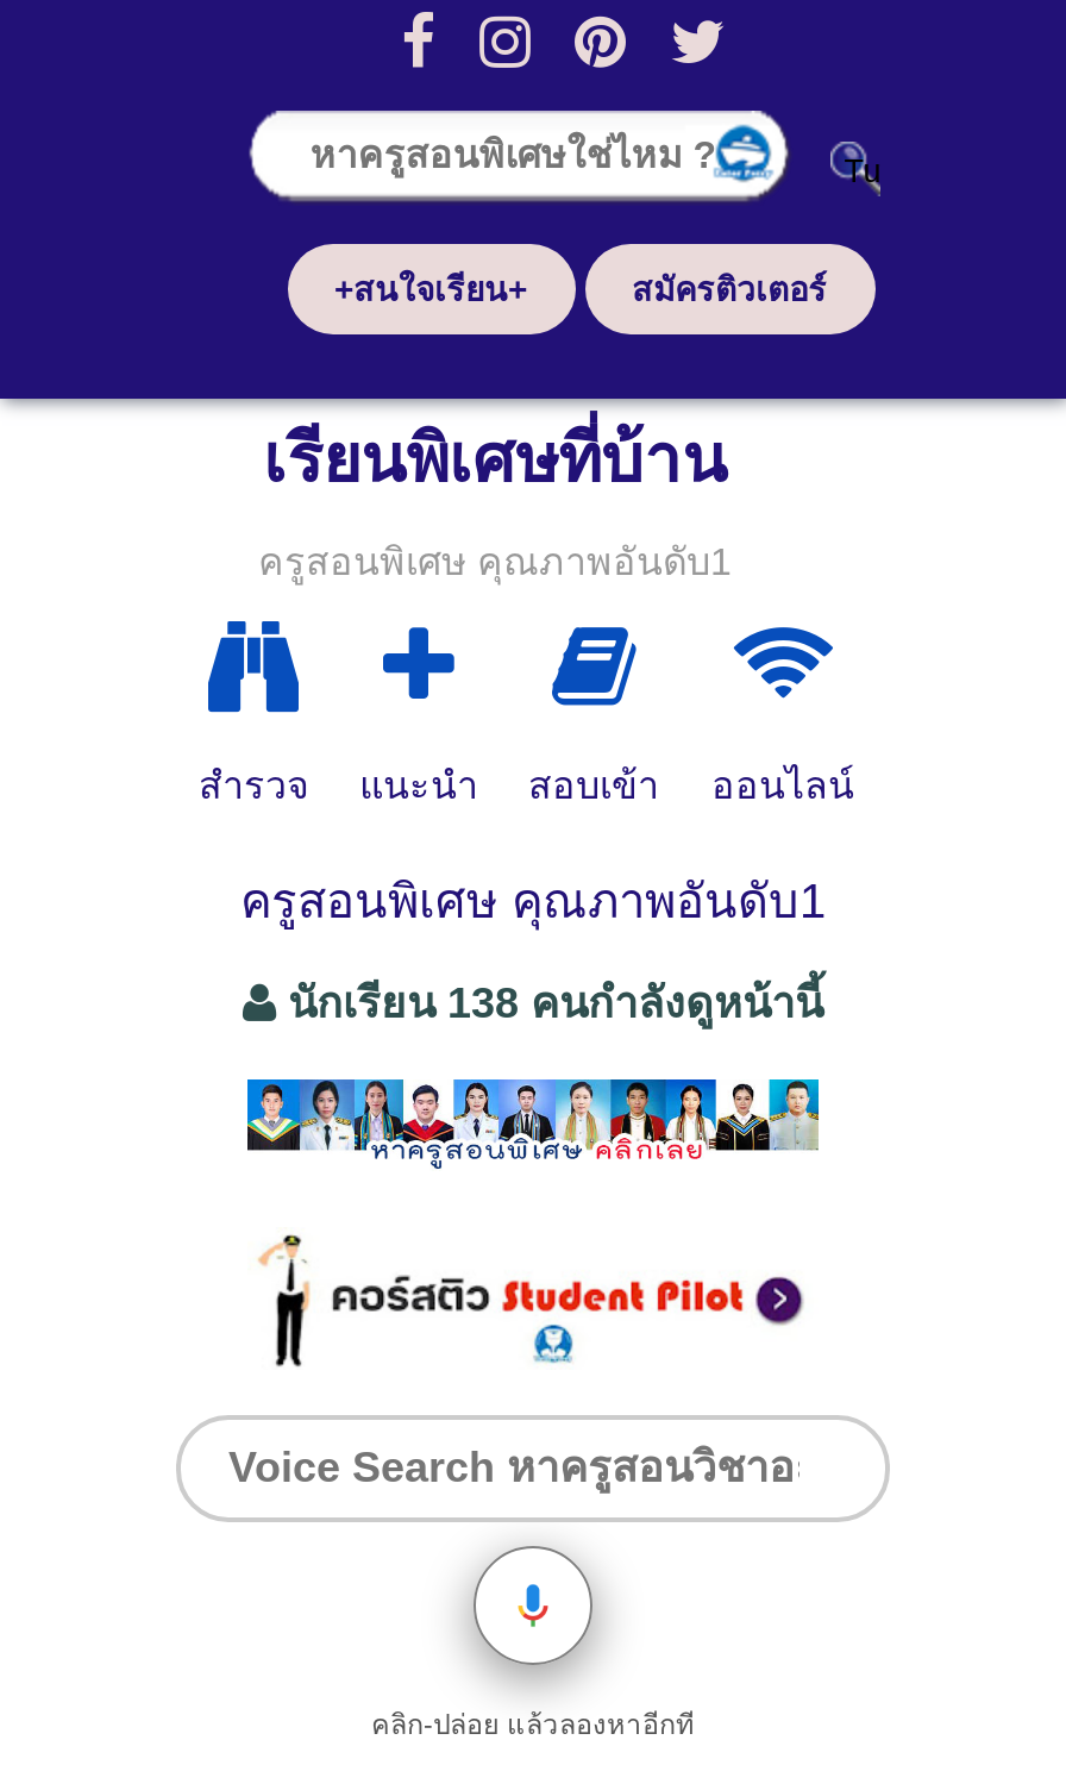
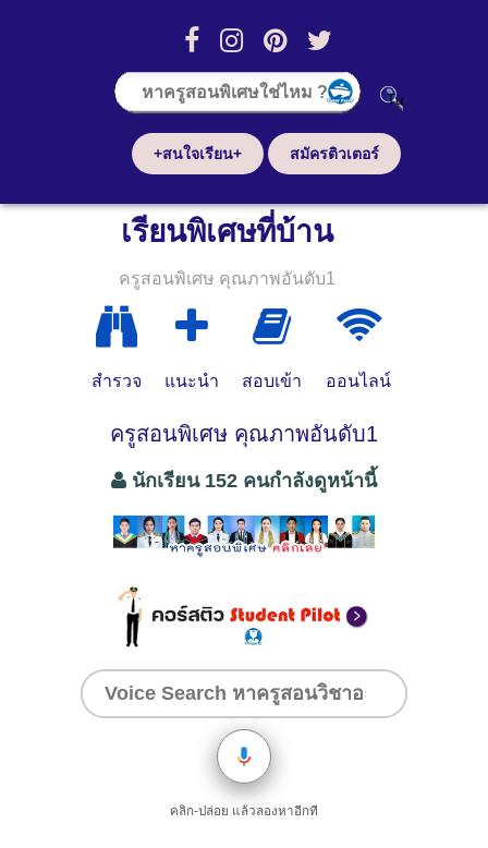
[276,980,823,1027] นักเรียน 138 คนกำลังดูหน้านี้ -> [126,470,377,492] นักเรียน 152 คนกำลังดูหน้านี้

